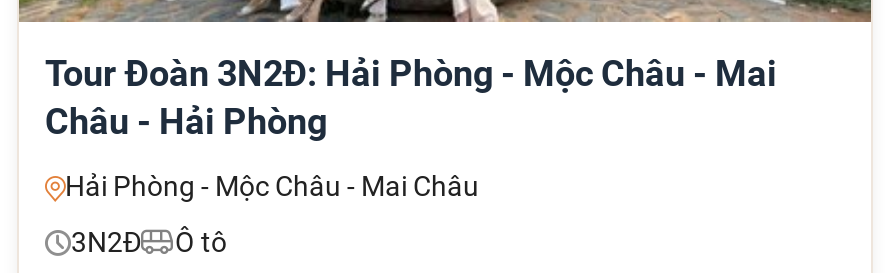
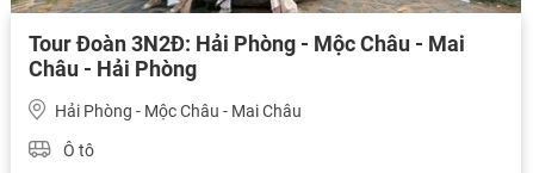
[71,226,141,258] 3N2Đ -> none

